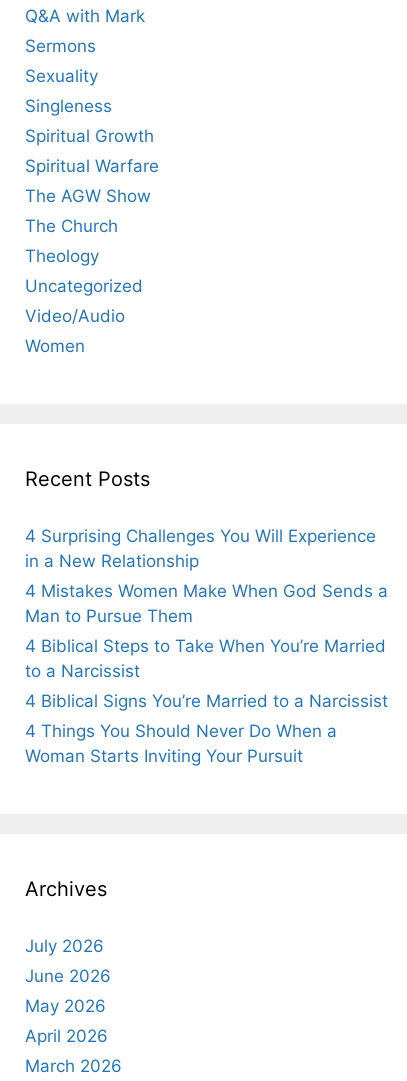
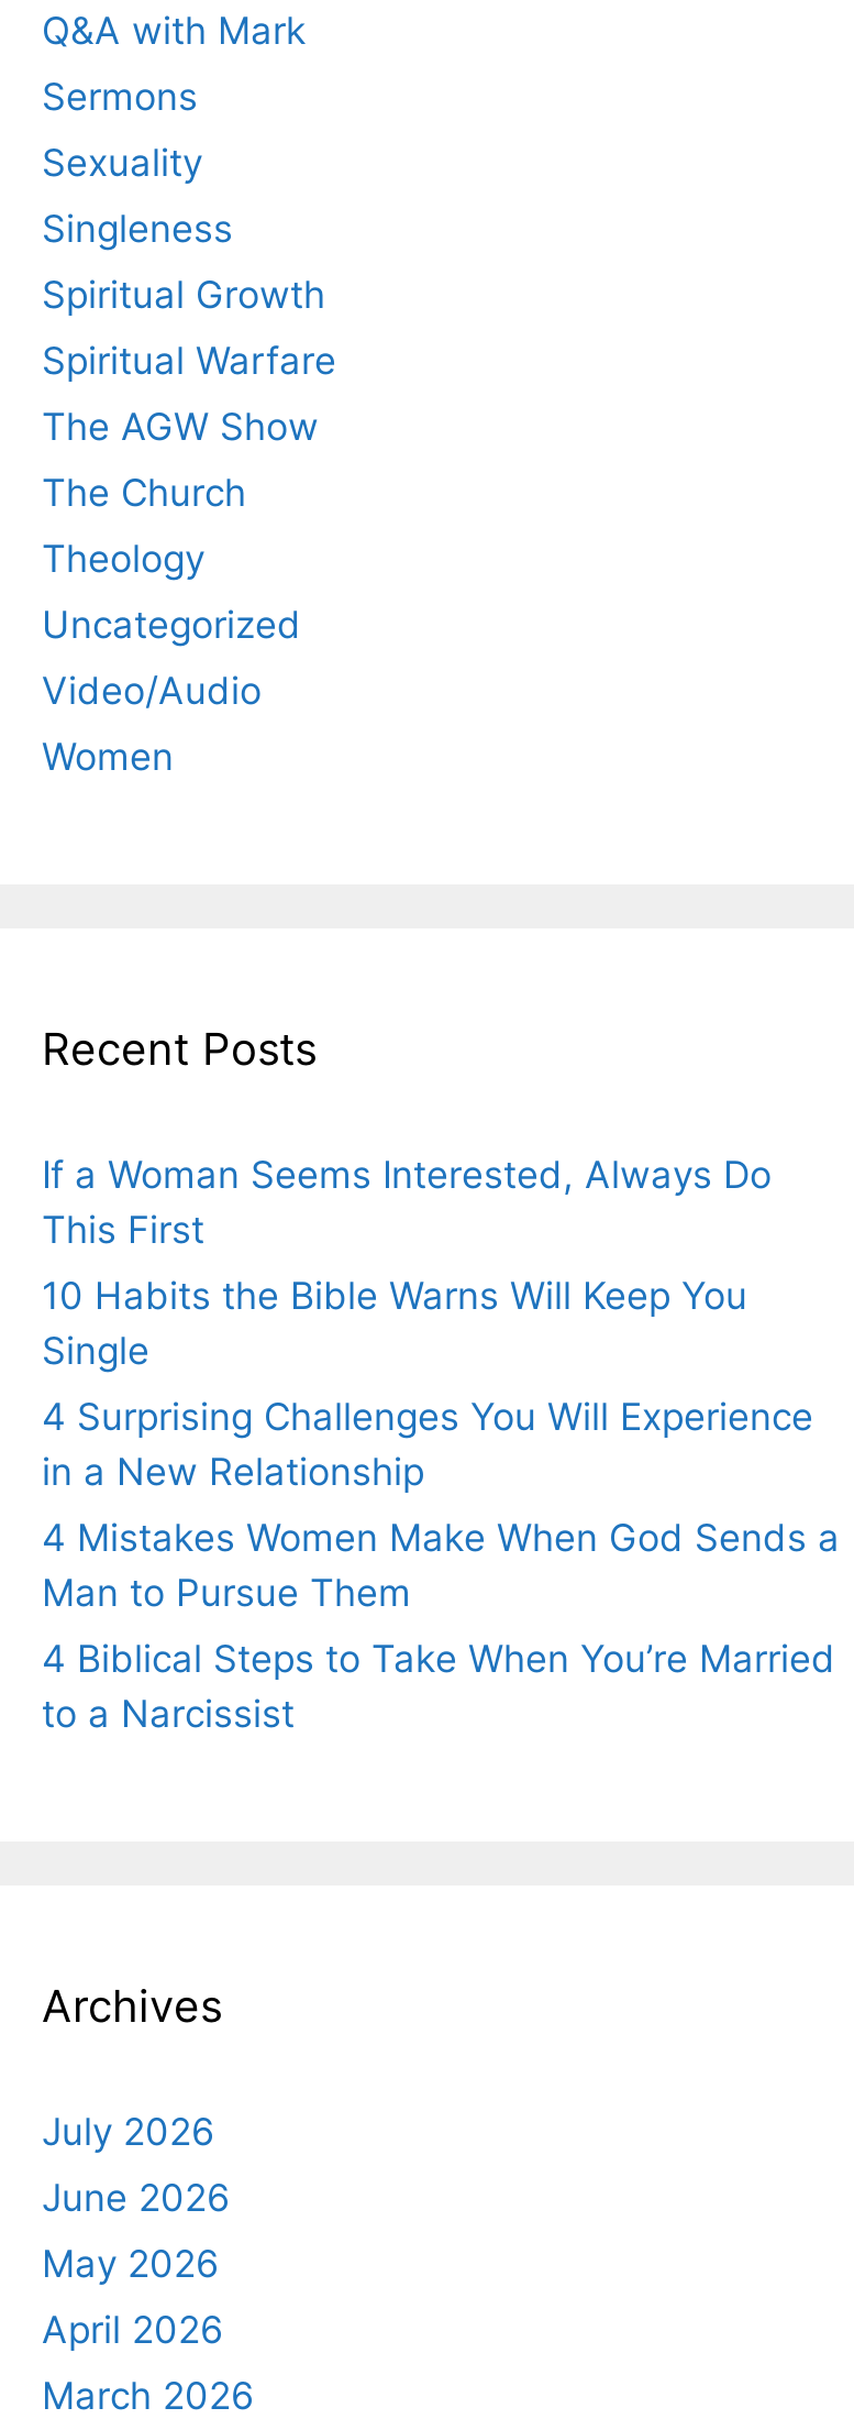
none -> [42,1154,772,1374] If a Woman Seems Interested, Always Do | This First | 10 Habits the Bible Warns Will Keep You | Single
moved [25,525,388,680] -> [42,1396,840,1737]: 4 Surprising Challenges You Will Experience | in a New Relationship | 4 Mistakes Women Make When God Sends a | Man to Pursue Them | 4 Biblical Steps to Take When You’re Married | to a Narcissist
[25,690,388,765] 4 Biblical Signs You’re Married to a Narcissist | 4 Things You Should Never Do When a | Woman Starts Inviting Your Pursuit -> none

